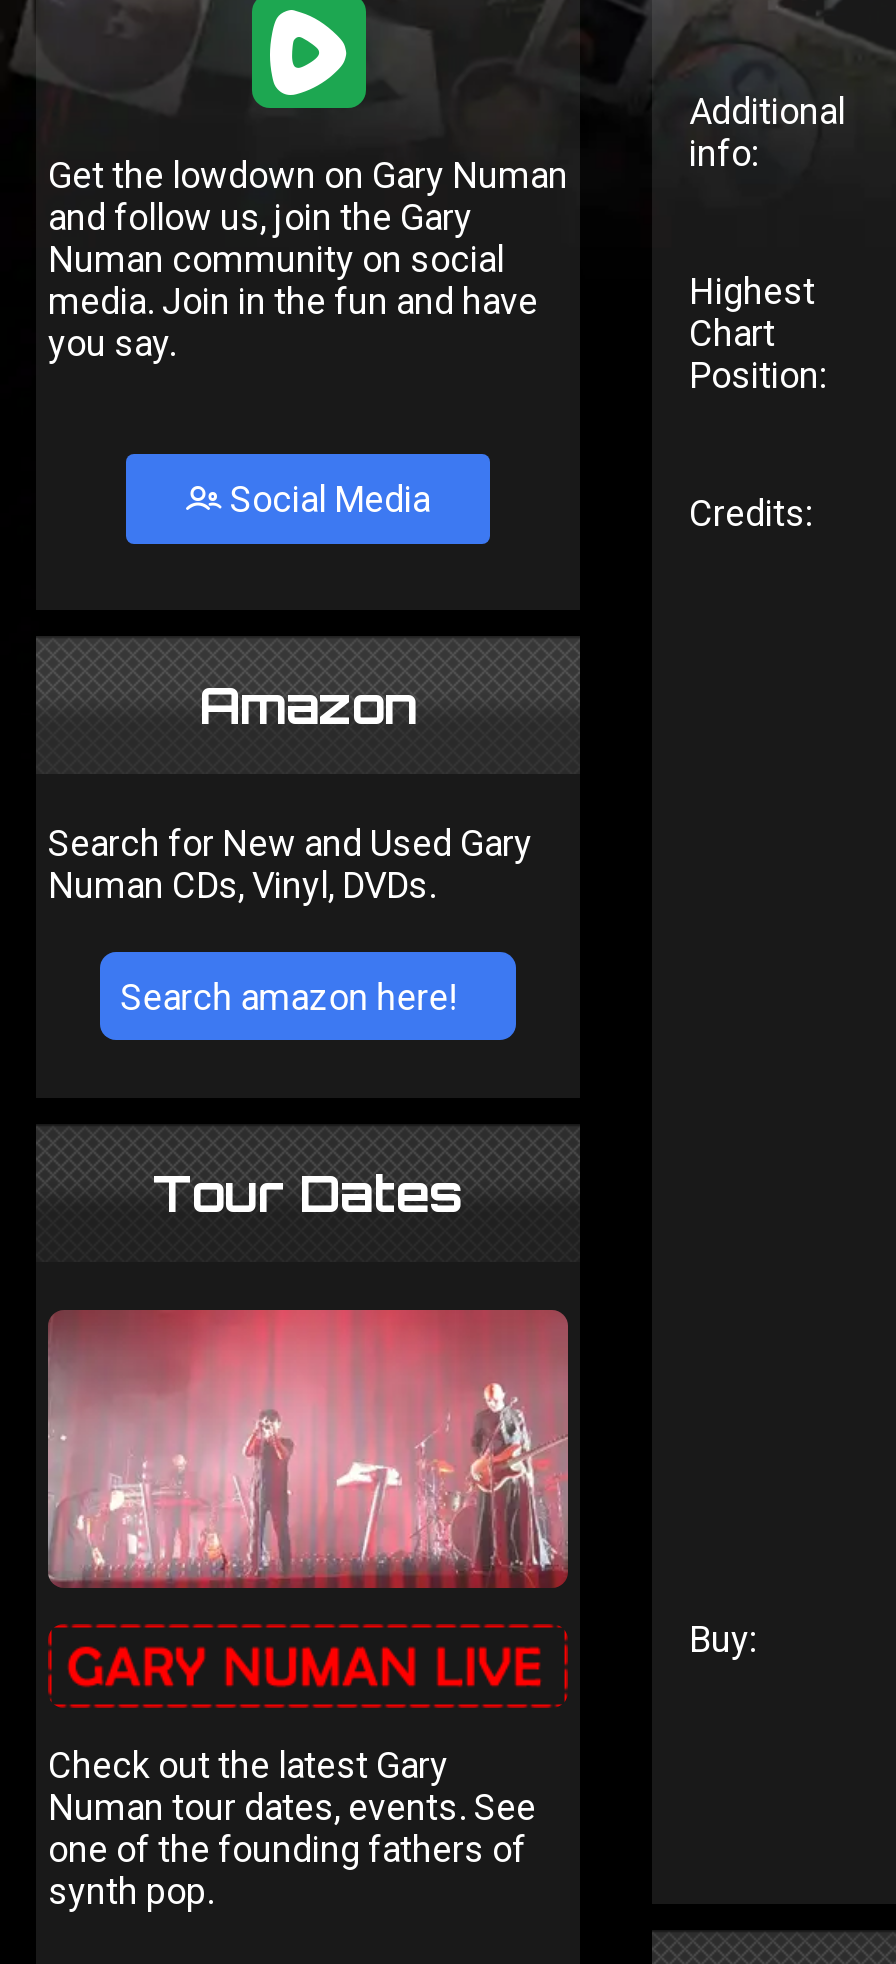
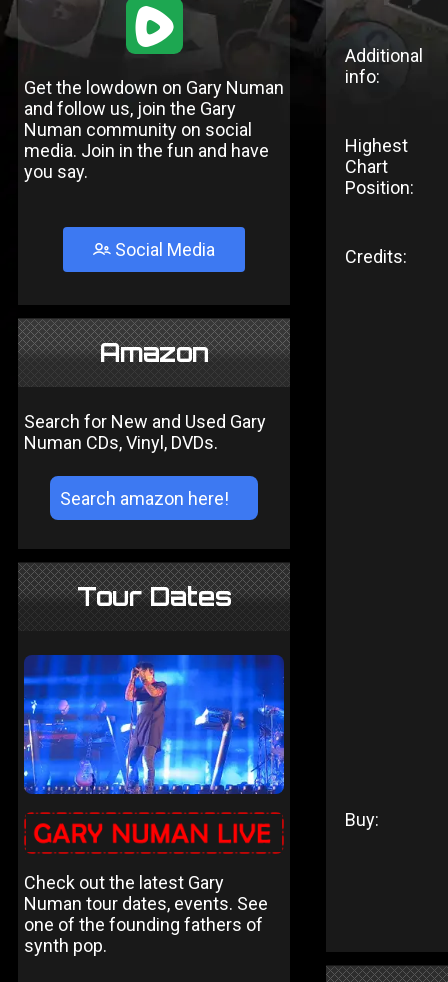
[46,1308,570,1590] [image] -> [23,654,285,795] [image]

